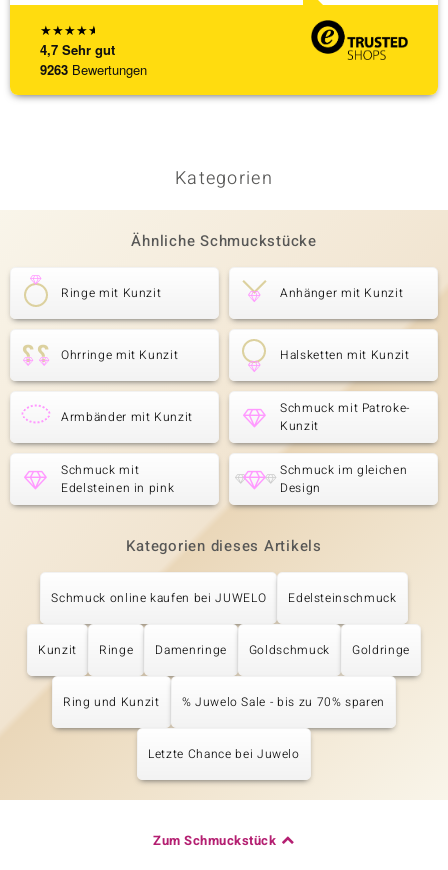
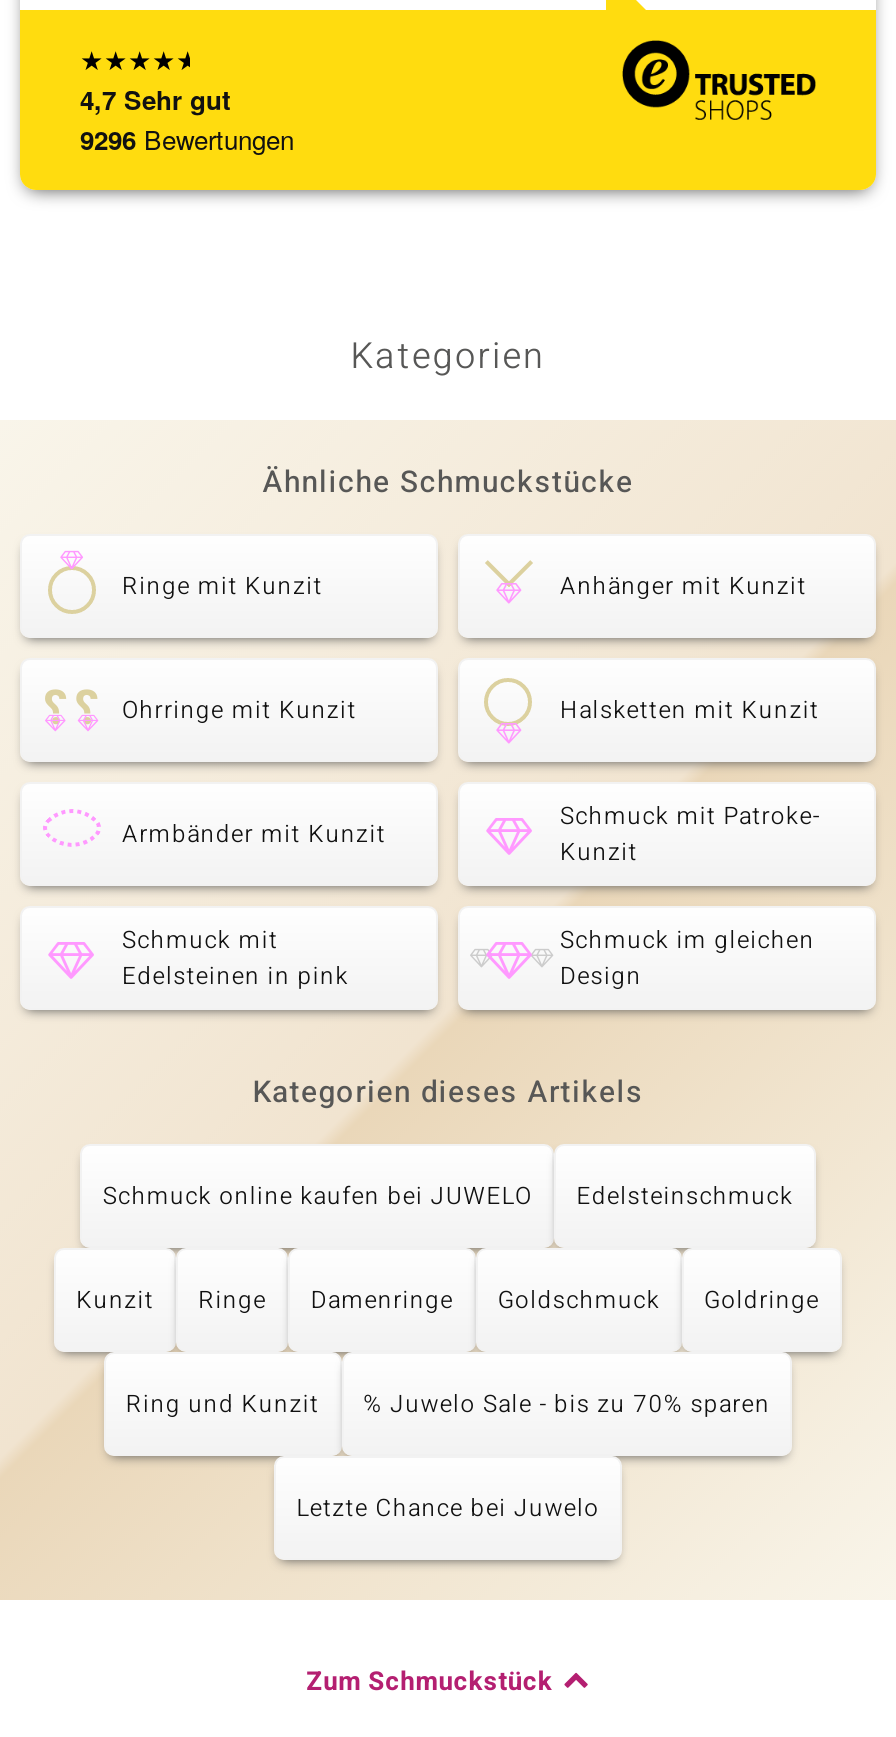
[40,60,147,79] 9263 Bewertungen -> [80,120,294,158] 9296 Bewertungen

